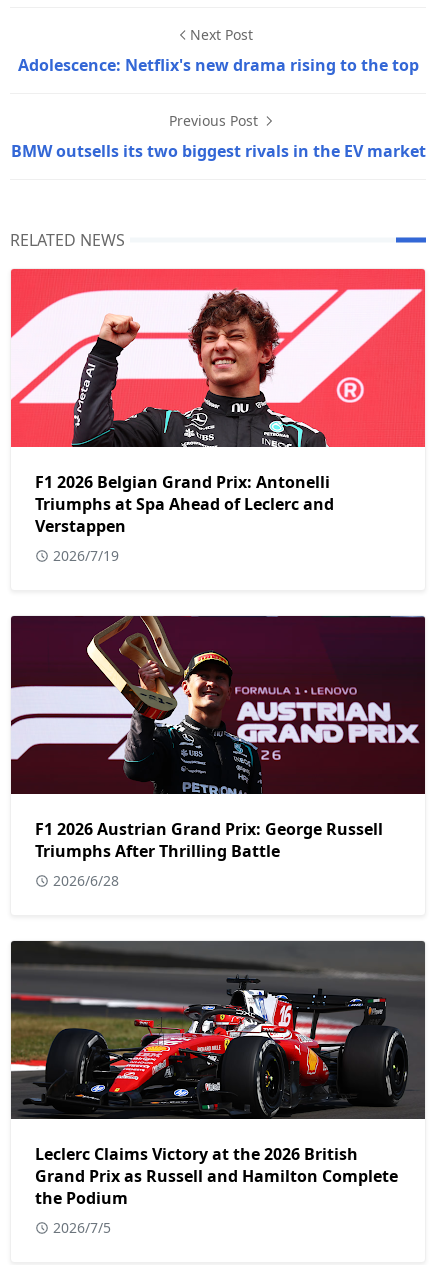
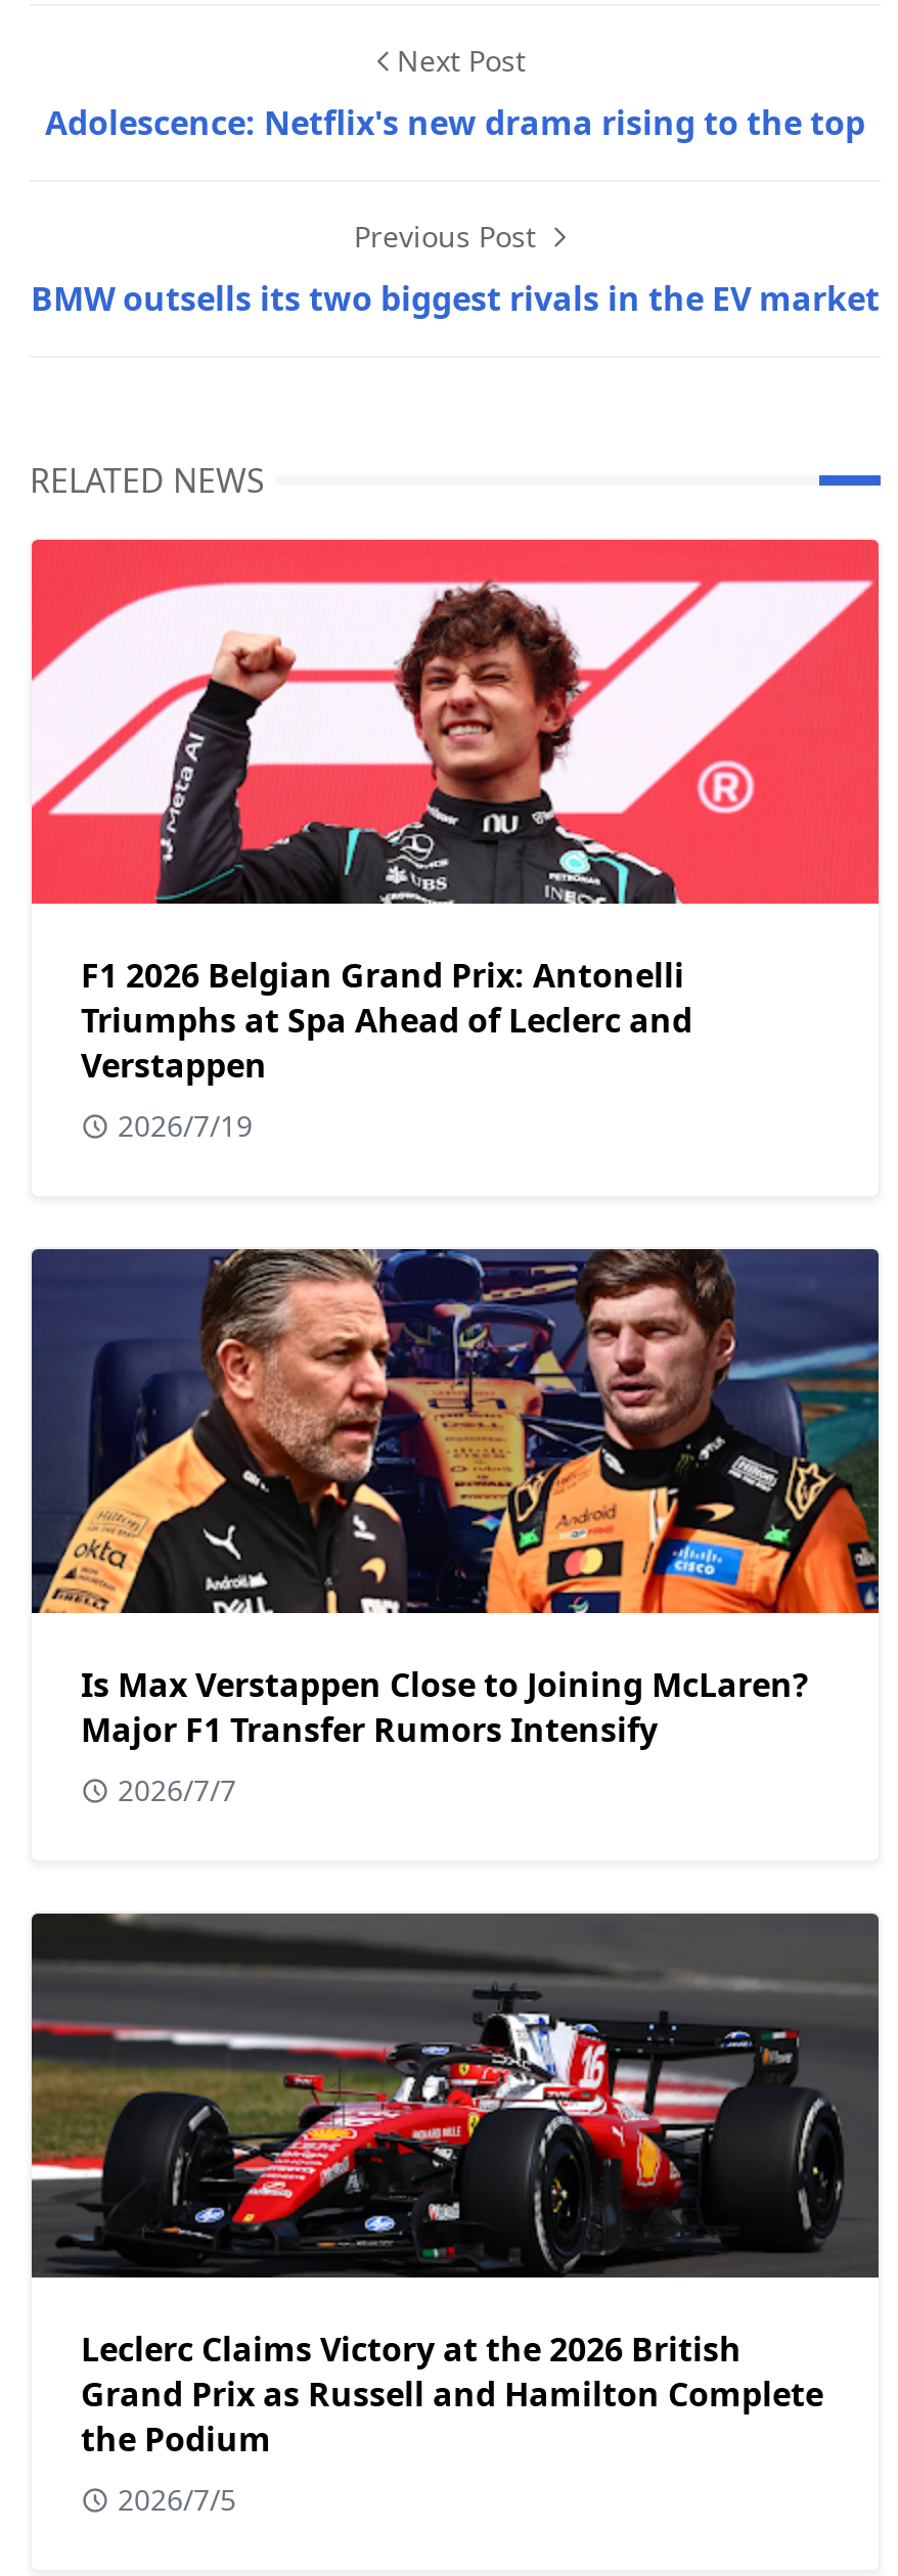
[11,615,426,890] [image] | F1 2026 Austrian Grand Prix: George Russell | Triumphs After Thrilling Battle | 2026/6/28 -> [30,1247,881,1810] [image] | Is Max Verstappen Close to Joining McLaren? | Major F1 Transfer Rumors Intensify | 2026/7/7

